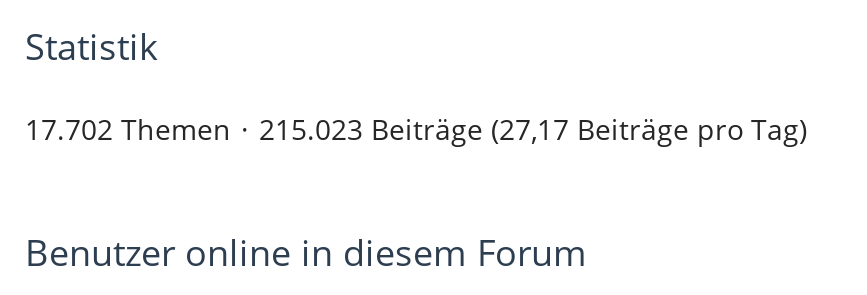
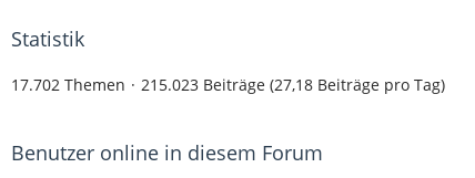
[259,110,807,148] 215.023 Beiträge (27,17 Beiträge pro Tag) -> [141,74,445,95] 215.023 Beiträge (27,18 Beiträge pro Tag)

